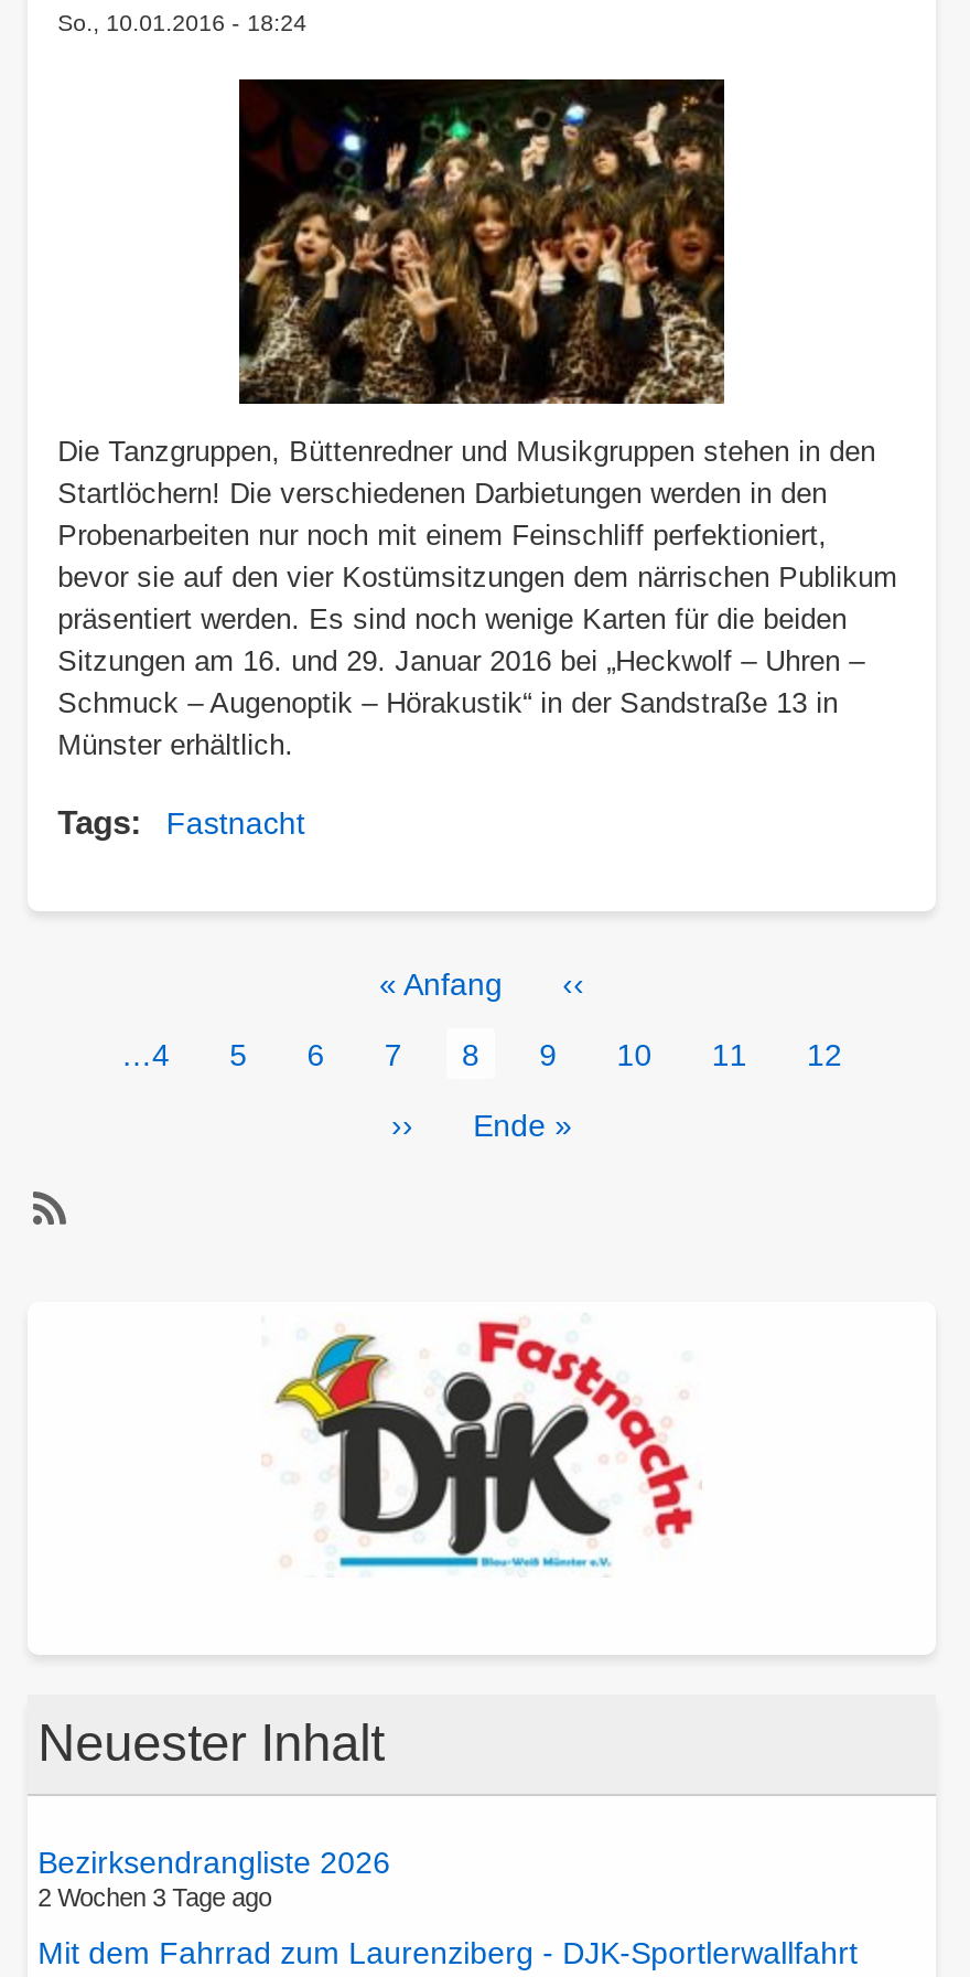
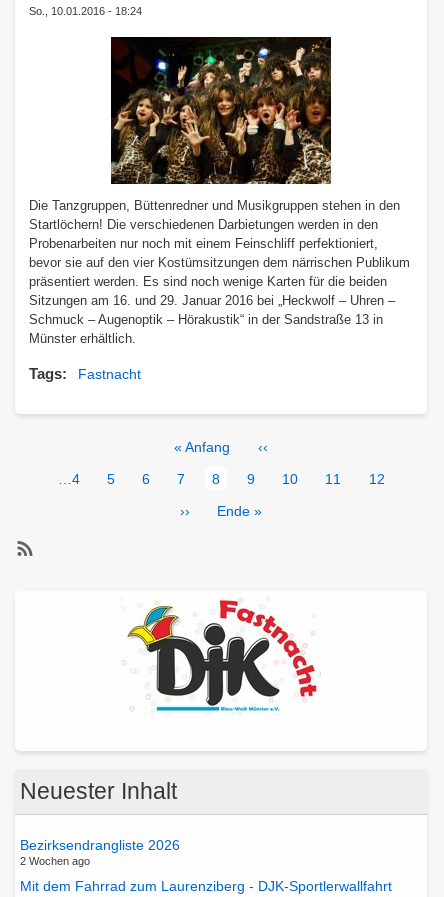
[38,1883,271,1910] 2 Wochen 3 Tage ago -> [20,855,90,867] 2 Wochen ago

